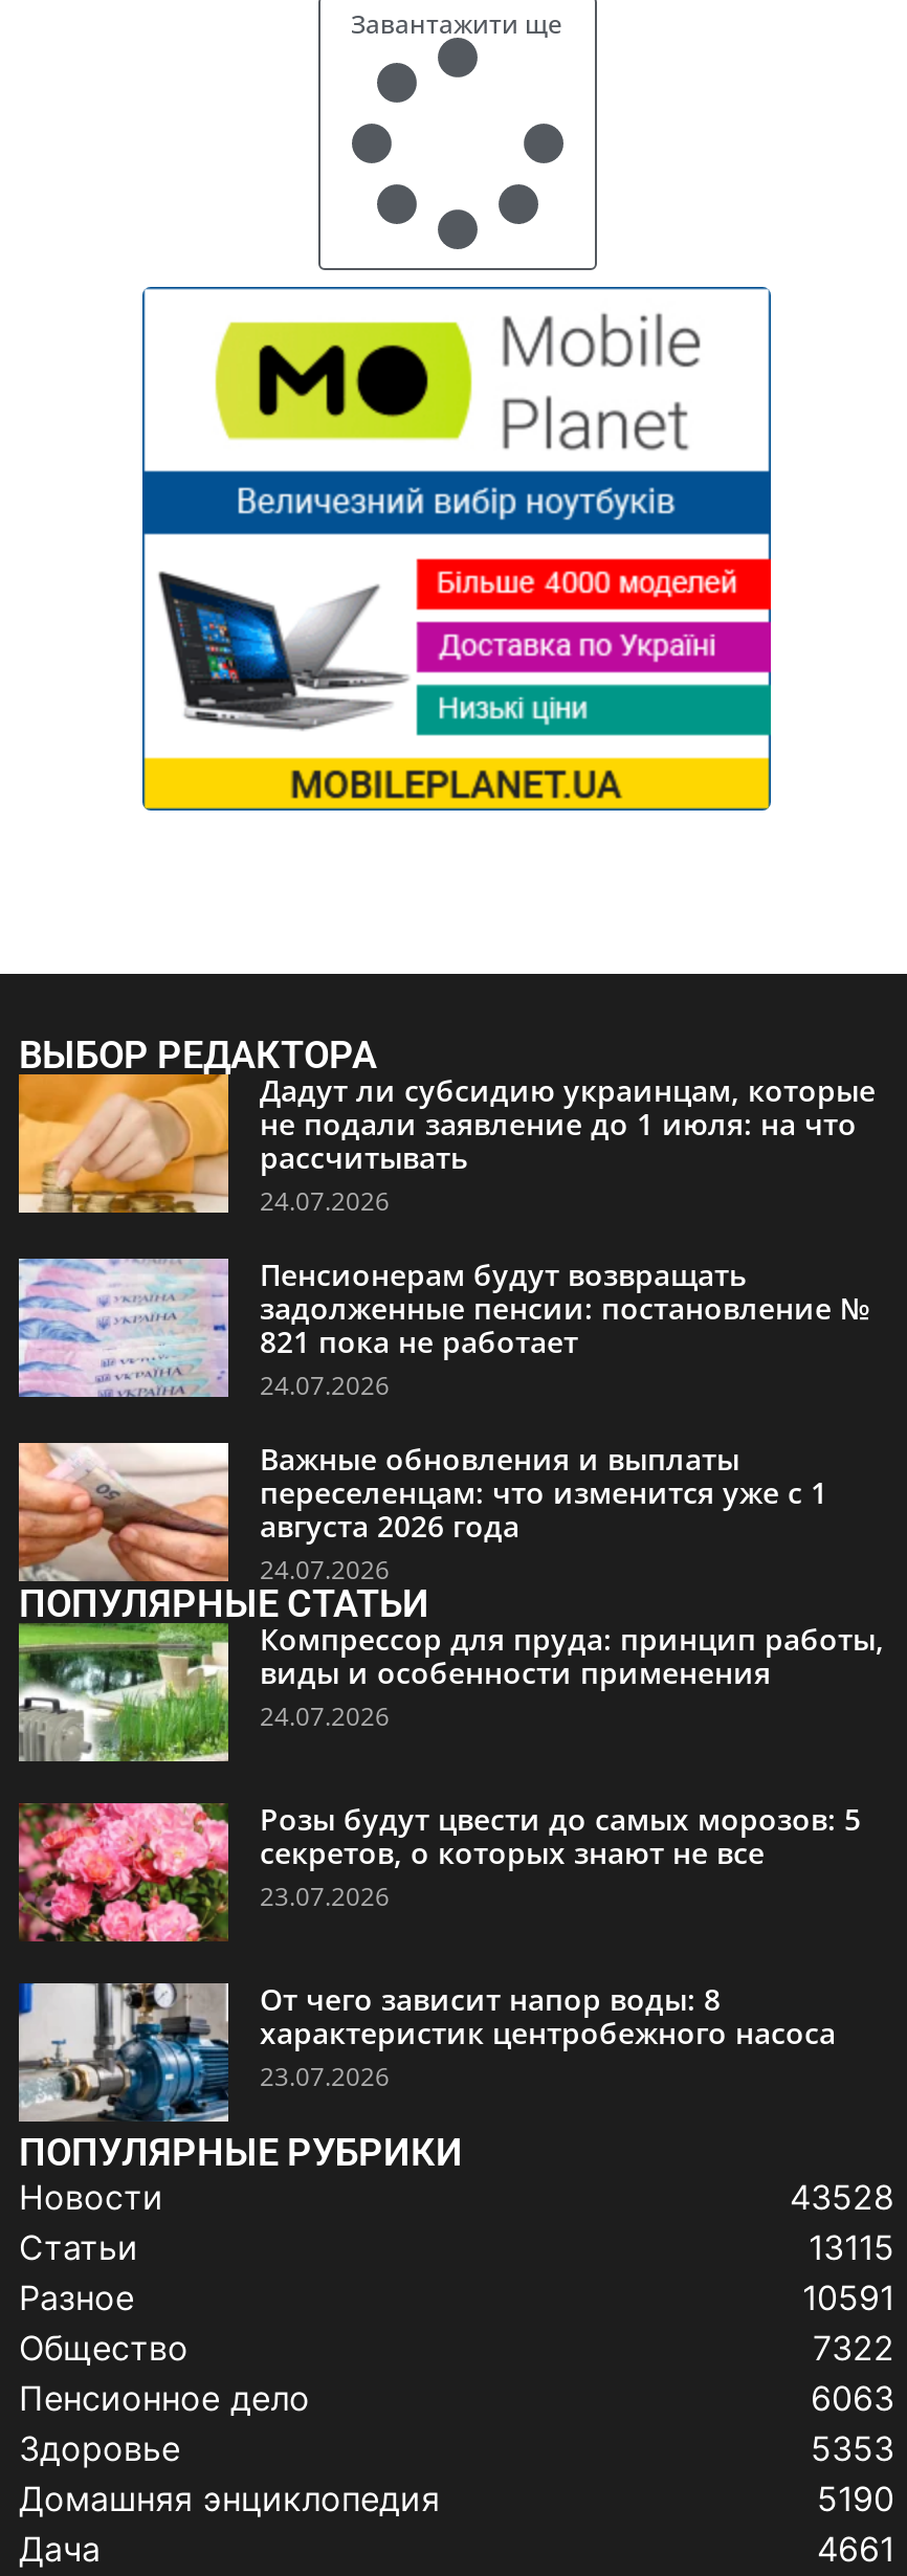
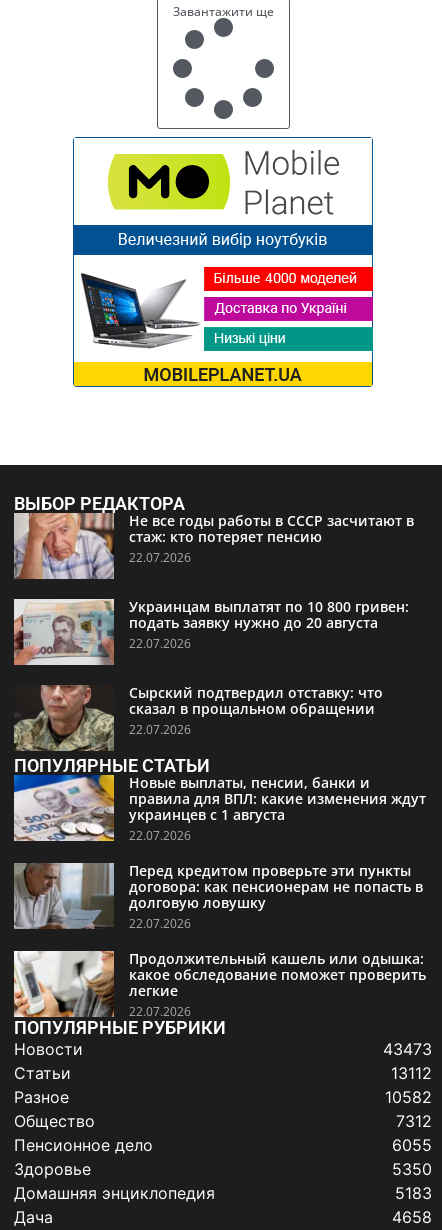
[17,1071,876,1219] [image] | Дадут ли субсидию украинцам, которые | не подали заявление до 1 июля: на что | рассчитывать | 24.07.2026 -> [13,511,414,580] [image] | Не все годы работы в СССР засчитают в | стаж: кто потеряет пенсию | 22.07.2026
[17,1254,869,1404] [image] | Пенсионерам будут возвращать | задолженные пенсии: постановление № | 821 пока не работает | 24.07.2026 -> [13,597,409,667] [image] | Украинцам выплатят по 10 800 гривен: | подать заявку нужно до 20 августа | 22.07.2026
[17,1435,827,1588] [image] | Важные обновления и выплаты | переселенцам: что изменится уже с 1 | августа 2026 года | 24.07.2026 -> [14,683,383,753] [image] | Сырский подтвердил отставку: что | сказал в прощальном обращении | 22.07.2026
[17,1619,884,1763] [image] | Компрессор для пруда: принцип работы, | виды и особенности применения | 24.07.2026 -> [13,773,426,844] [image] | Новые выплаты, пенсии, банки и | правила для ВПЛ: какие изменения ждут | украинцев с 1 августа | 22.07.2026
[19,1799,861,1946] [image] | Розы будут цвести до самых морозов: 5 | секретов, о которых знают не все | 23.07.2026 -> [13,861,423,932] [image] | Перед кредитом проверьте эти пункты | договора: как пенсионерам не попасть в | долговую ловушку | 22.07.2026
[19,1980,836,2126] [image] | От чего зависит напор воды: 8 | характеристик центробежного насоса | 23.07.2026 -> [13,947,426,1020] [image] | Продолжительный кашель или одышка: | какое обследование поможет проверить | легкие | 22.07.2026
[790,2176,894,2218] 43528 -> [383,1039,432,1059] 43473
[809,2227,894,2269] 13115 -> [391,1063,432,1083] 13112
[802,2277,894,2319] 10591 -> [385,1087,432,1107] 10582
[813,2327,894,2369] 7322 -> [396,1111,432,1131] 7312
[811,2377,894,2419] 6063 -> [392,1135,432,1155] 6055
[811,2428,894,2470] 5353 -> [392,1159,432,1179] 5350
[817,2478,894,2520] 5190 -> [395,1183,432,1203] 5183
[817,2528,894,2570] 4661 -> [392,1207,432,1227] 4658

